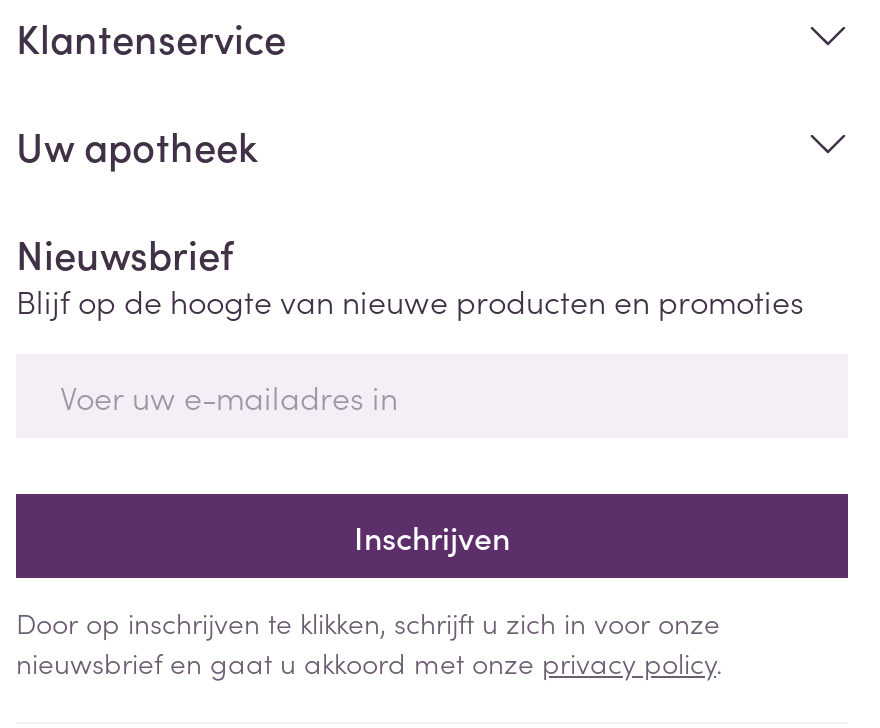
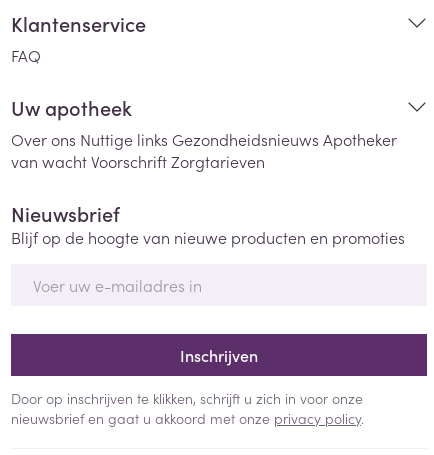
none -> [11,44,41,66] FAQ
none -> [11,128,397,172] Over ons Nuttige links Gezondheidsnieuws Apotheker | van wacht Voorschrift Zorgtarieven

